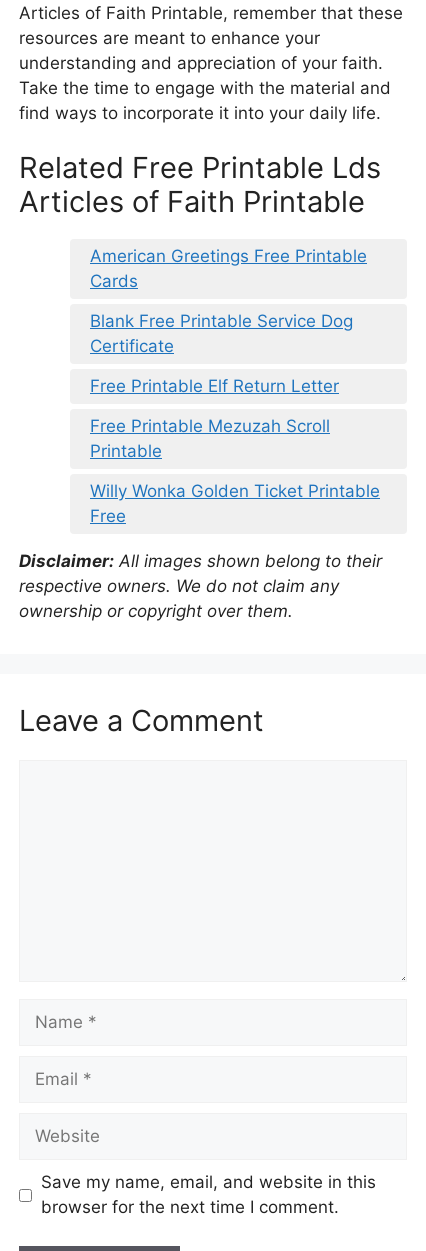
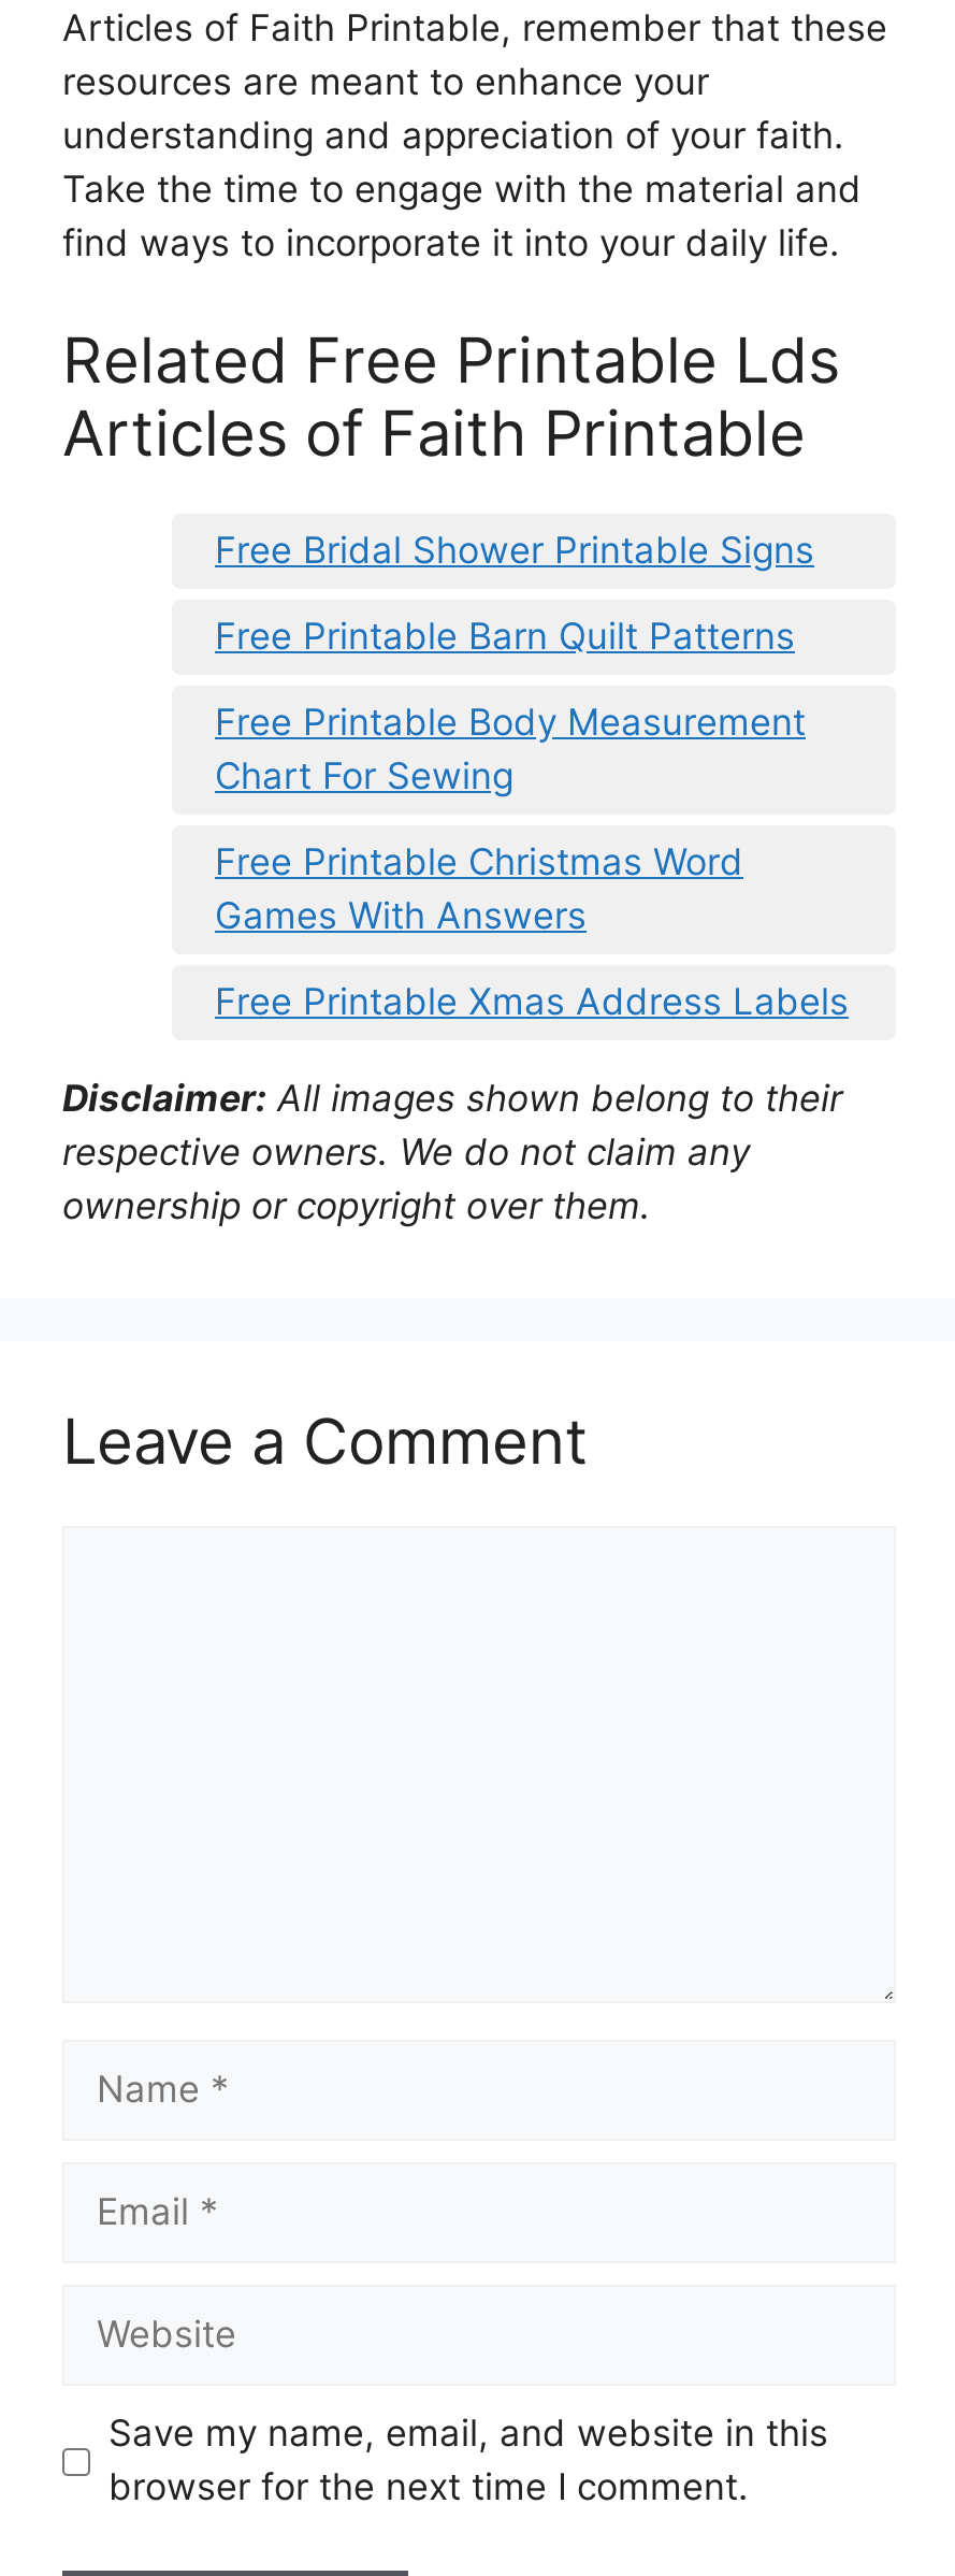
[90,246,367,291] American Greetings Free Printable | Cards -> [215,529,814,572] Free Bridal Shower Printable Signs
[90,311,353,356] Blank Free Printable Service Dog | Certificate -> [215,615,795,658] Free Printable Barn Quilt Patterns
[90,376,339,396] Free Printable Elf Return Letter -> [215,701,806,797] Free Printable Body Measurement | Chart For Sewing
[90,416,330,461] Free Printable Mezuzah Scroll | Printable -> [215,840,743,937] Free Printable Christmas Word | Games With Answers
[90,481,380,526] Willy Wonka Golden Ticket Printable | Free -> [215,980,849,1023] Free Printable Xmas Address Labels

